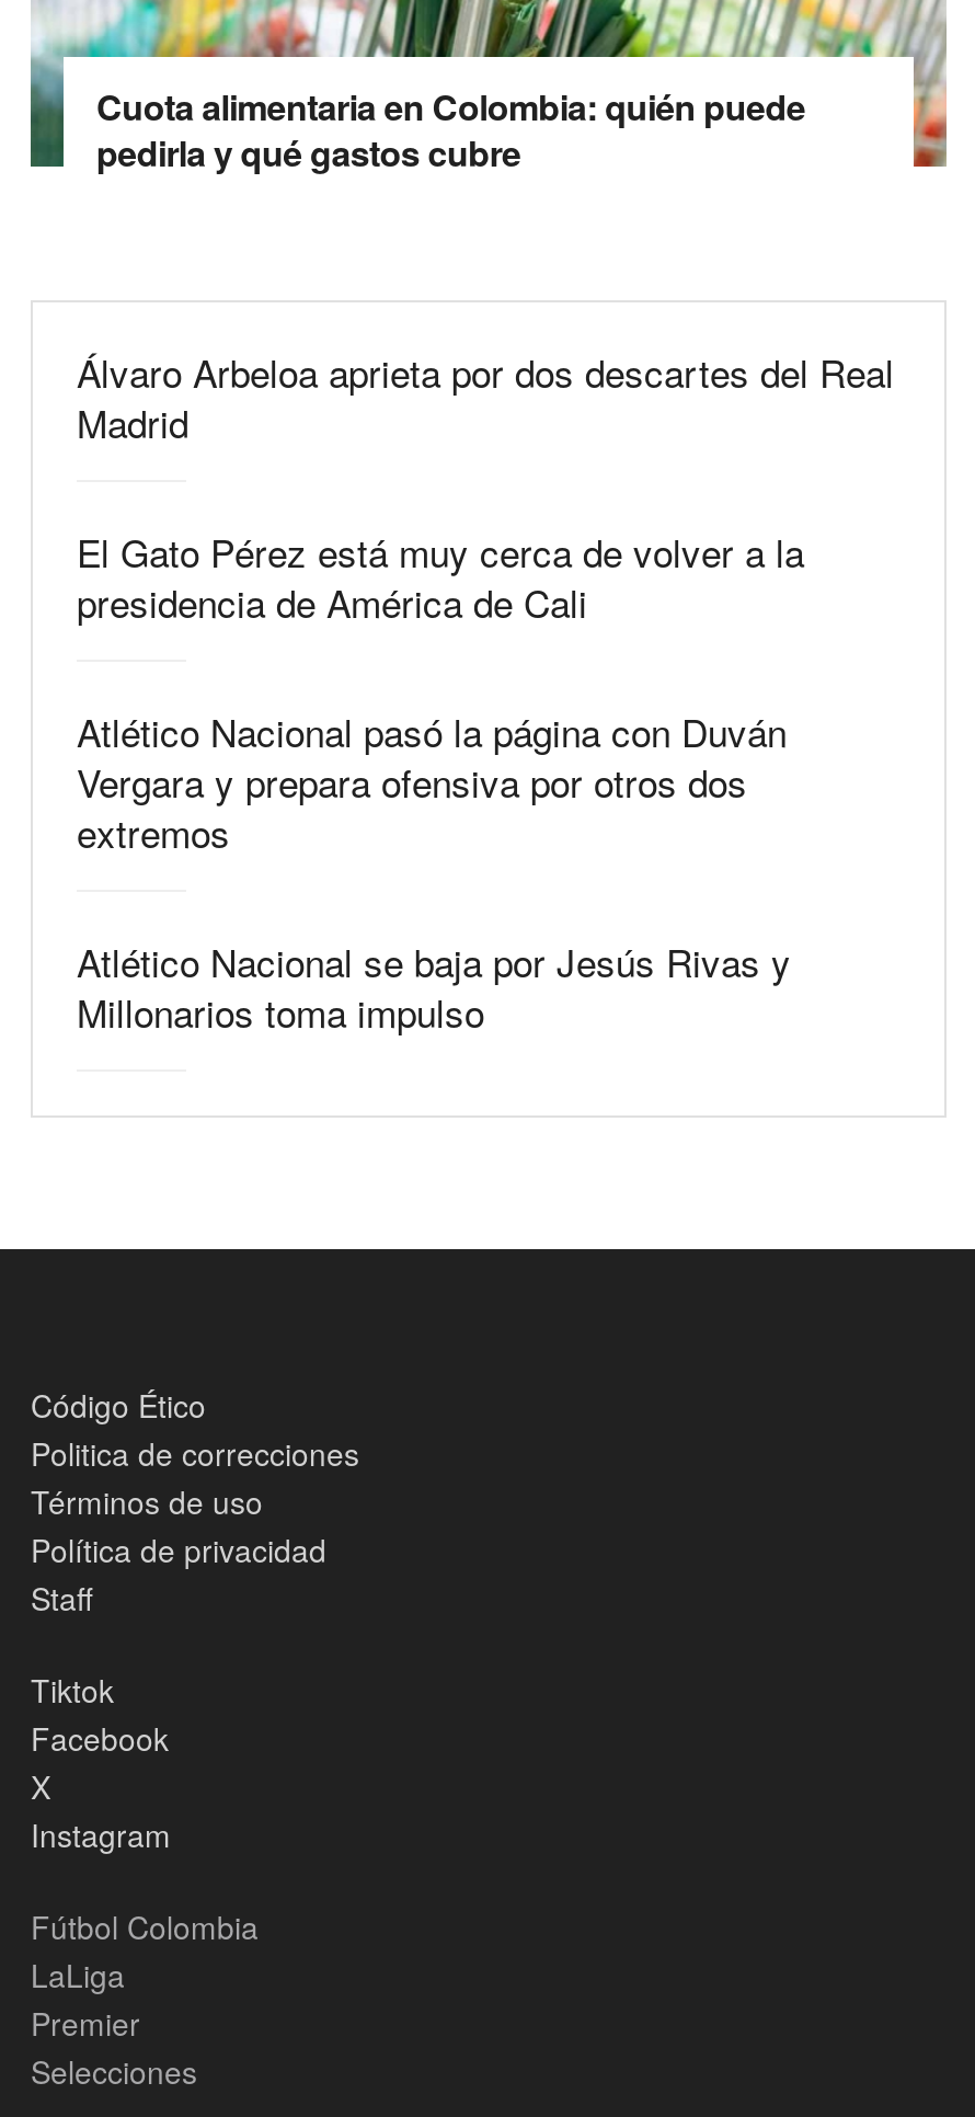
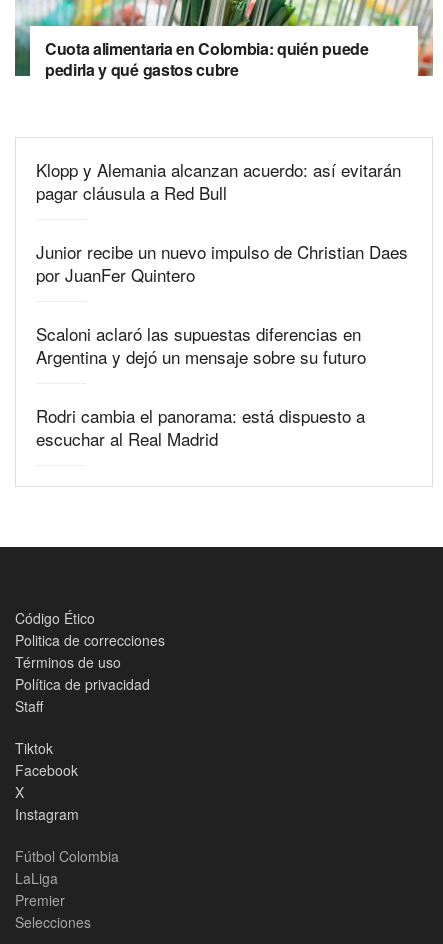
[77,345,894,450] Álvaro Arbeloa aprieta por dos descartes del Real | Madrid -> [36,157,401,205] Klopp y Alemania alcanzan acuerdo: así evitarán | pagar cláusula a Red Bull
[77,524,804,630] El Gato Pérez está muy cerca de volver a la | presidencia de América de Cali -> [36,239,408,287] Junior recibe un nuevo impulso de Christian Daes | por JuanFer Quintero
[77,704,787,860] Atlético Nacional pasó la página con Duván | Vergara y prepara ofensiva por otros dos | extremos -> [36,321,366,369] Scaloni aclaró las supuestas diferencias en | Argentina y dejó un mensaje sobre su futuro
[77,934,791,1039] Atlético Nacional se baja por Jesús Rivas y | Millonarios toma impulso -> [36,403,365,451] Rodri cambia el panorama: está dispuesto a | escuchar al Real Madrid

